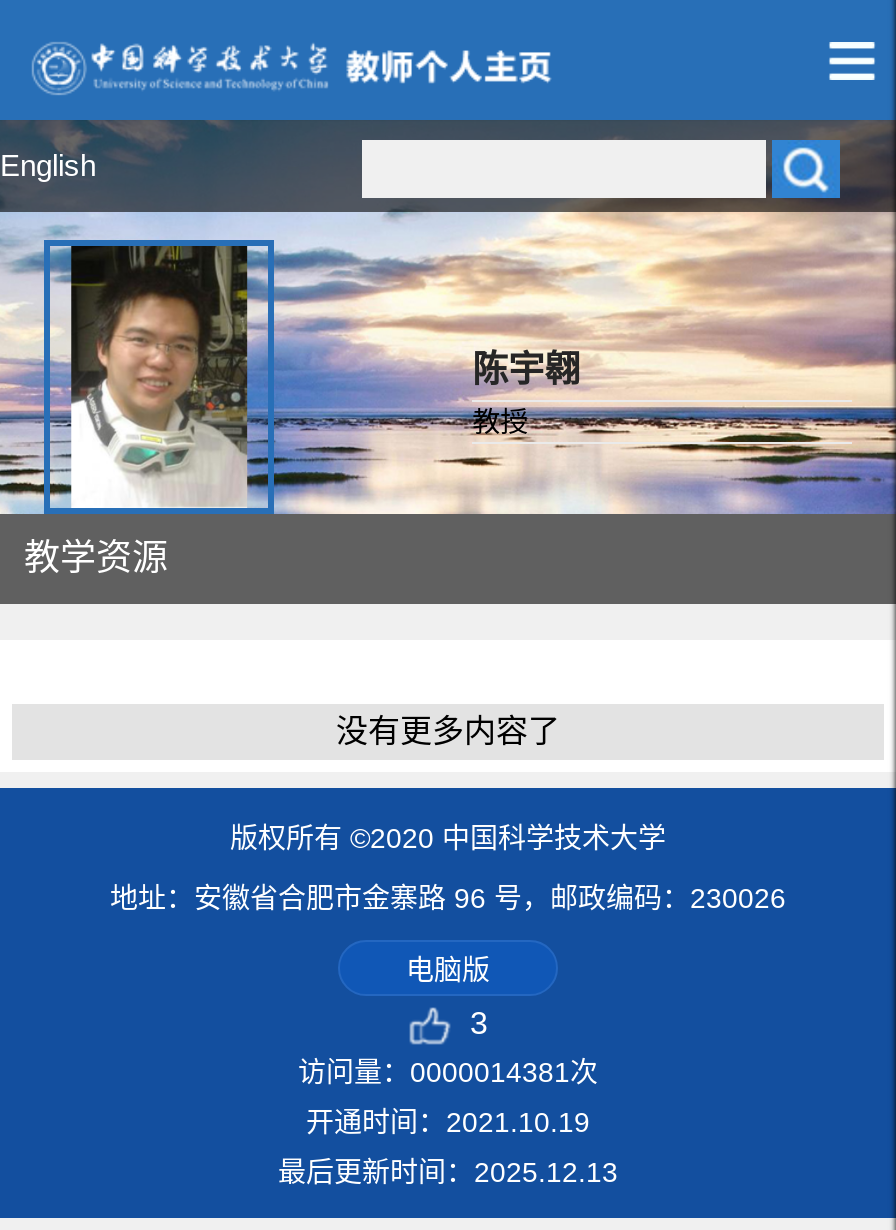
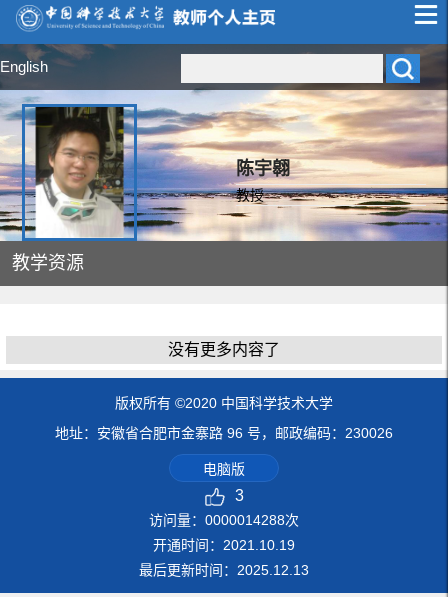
[298,1056,598,1088] 访问量：0000014381次 -> [149,512,299,528] 访问量：0000014288次

